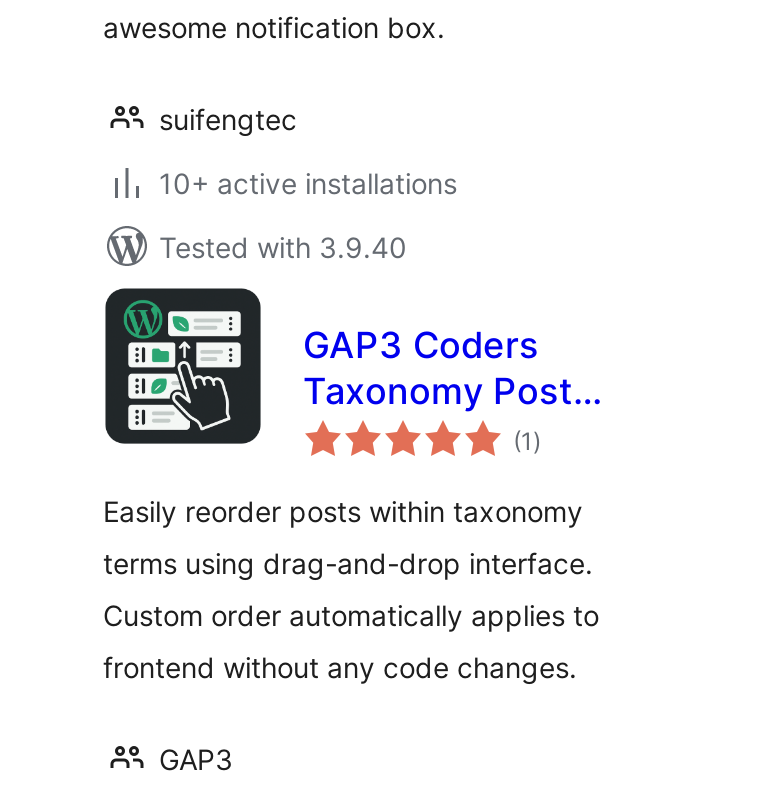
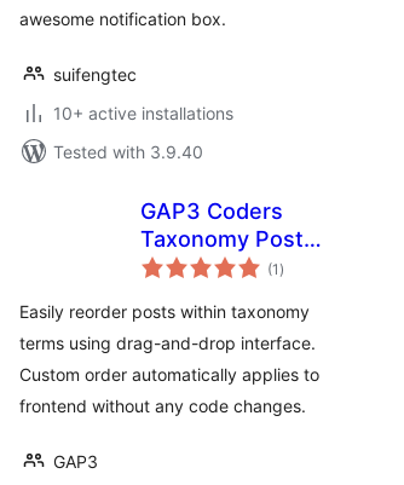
[103,286,263,446] [image] -> none

